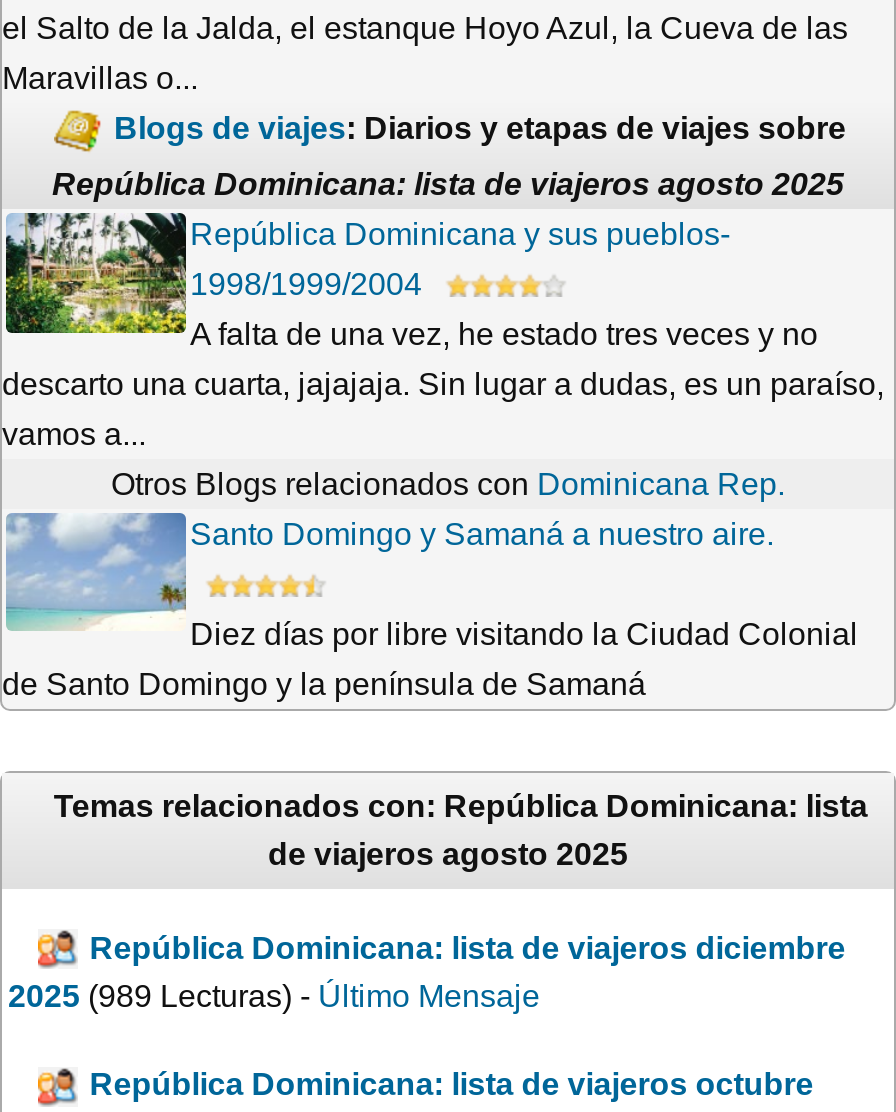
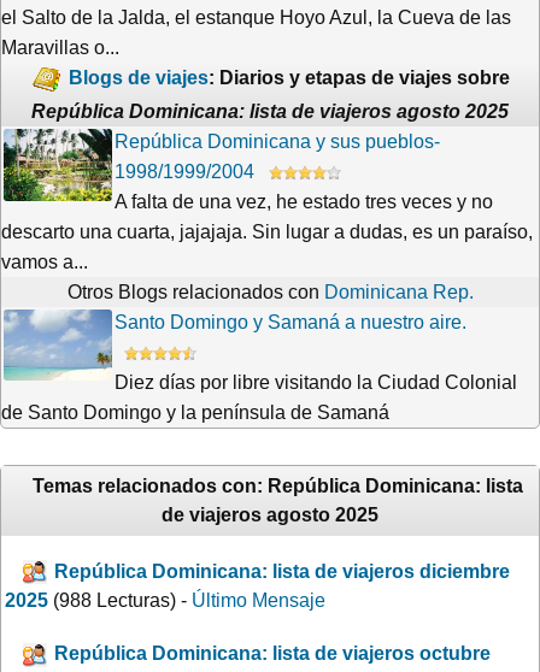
[8,980,540,1014] 2025 (989 Lecturas) - Último Mensaje -> [5,591,325,611] 2025 (988 Lecturas) - Último Mensaje

